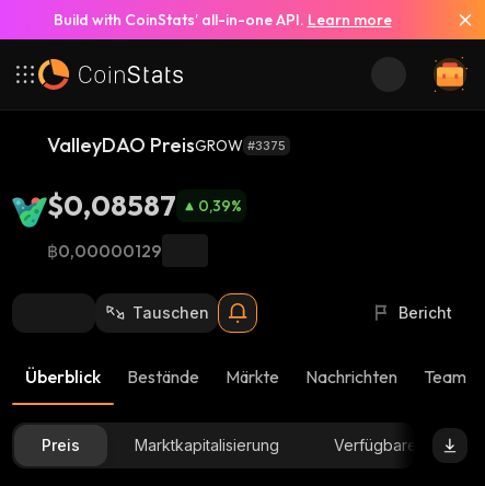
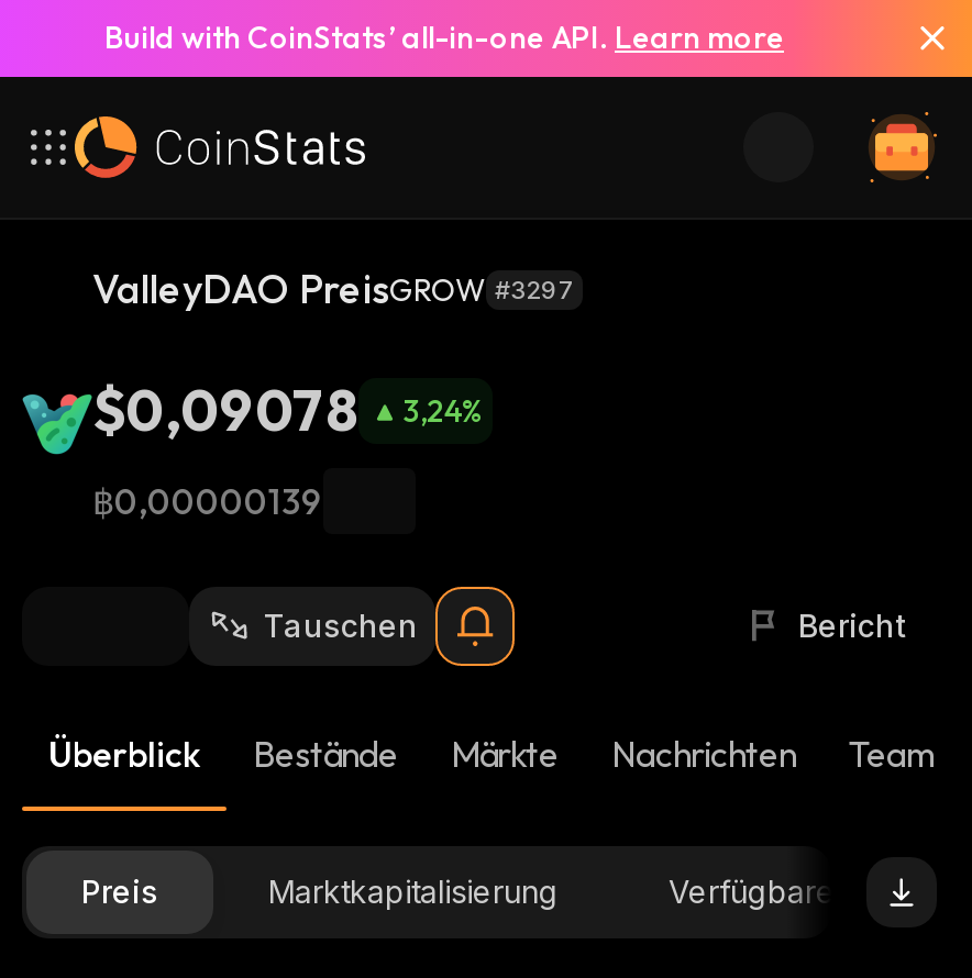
[47,132,286,158] ValleyDAO PreisGROW #3375 -> [92,264,574,314] ValleyDAO PreisGROW #3297
[47,187,176,223] $0,08587 -> [92,374,358,446] $0,09078
[198,196,242,216] 0,39% -> [402,391,484,431] 3,24%
[47,240,162,262] ฿0,00000129 -> [92,479,323,523] ฿0,00000139

